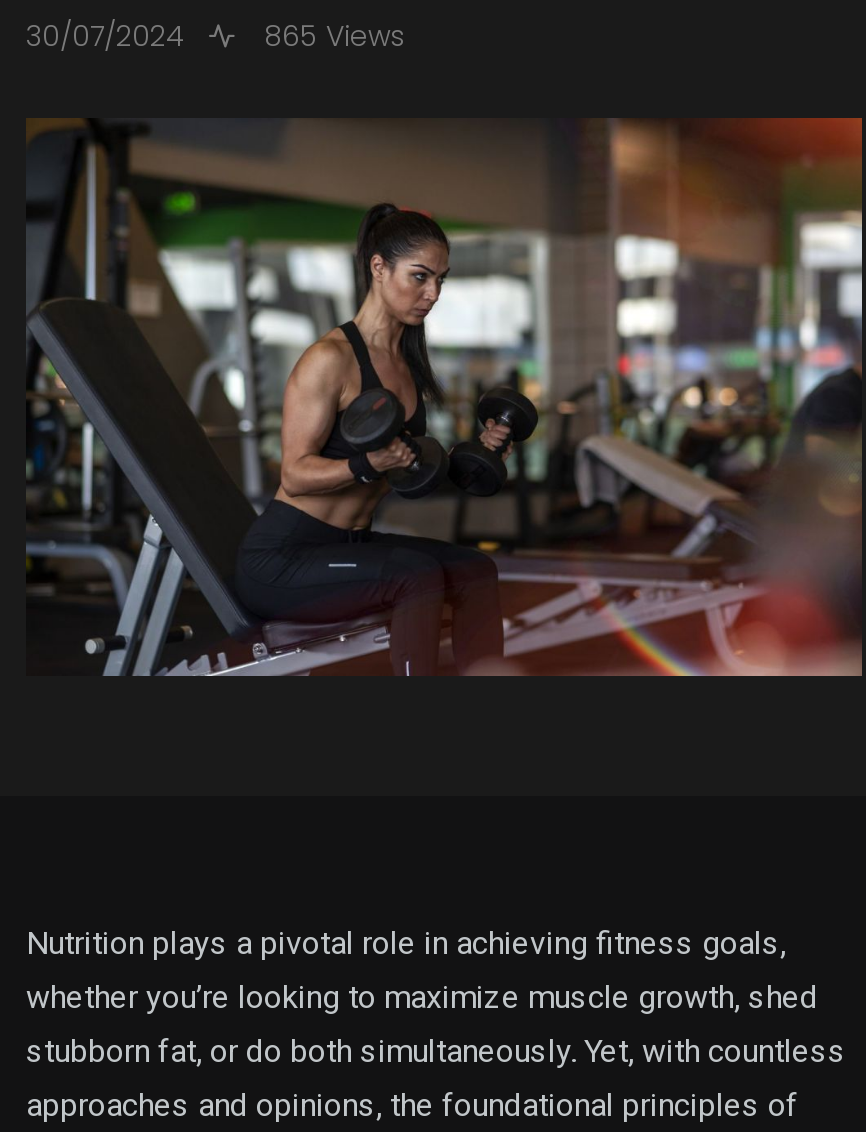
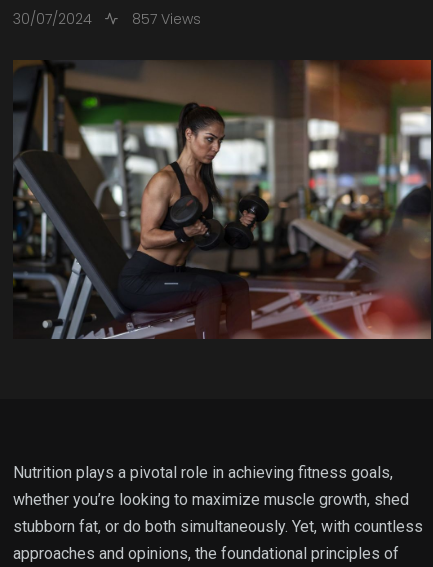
[26,16,406,56] 30/07/2024 865 Views -> [13,9,201,29] 30/07/2024 857 Views

